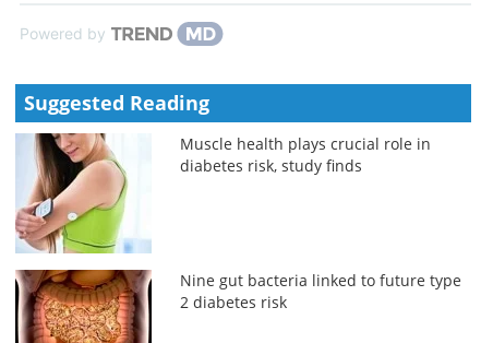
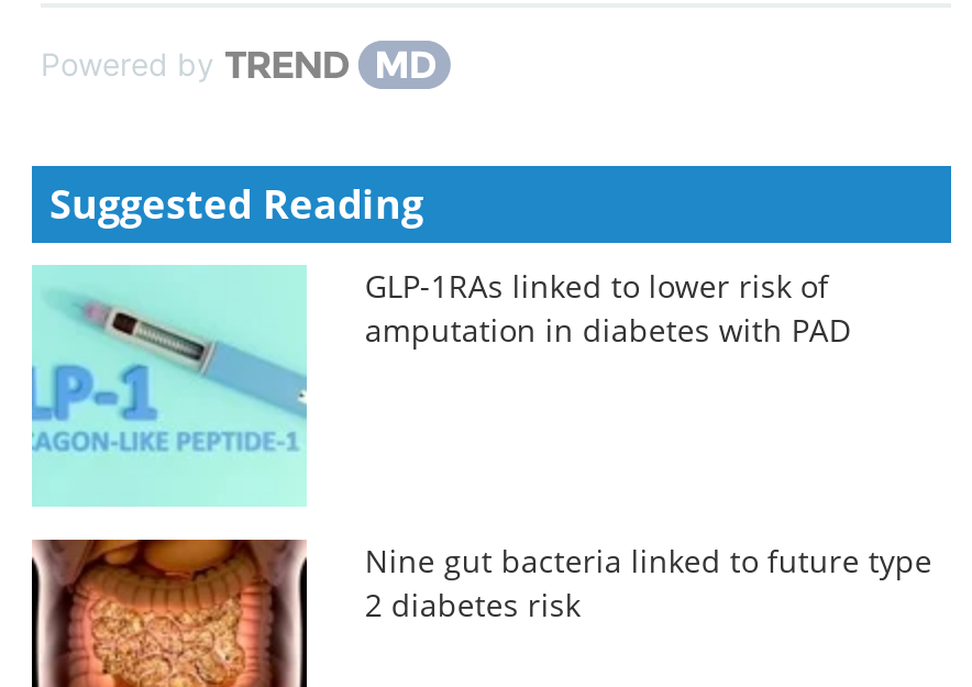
[15,132,431,255] [image] | Muscle health plays crucial role in | diabetes risk, study finds -> [32,265,851,507] [image] | GLP-1RAs linked to lower risk of | amputation in diabetes with PAD

